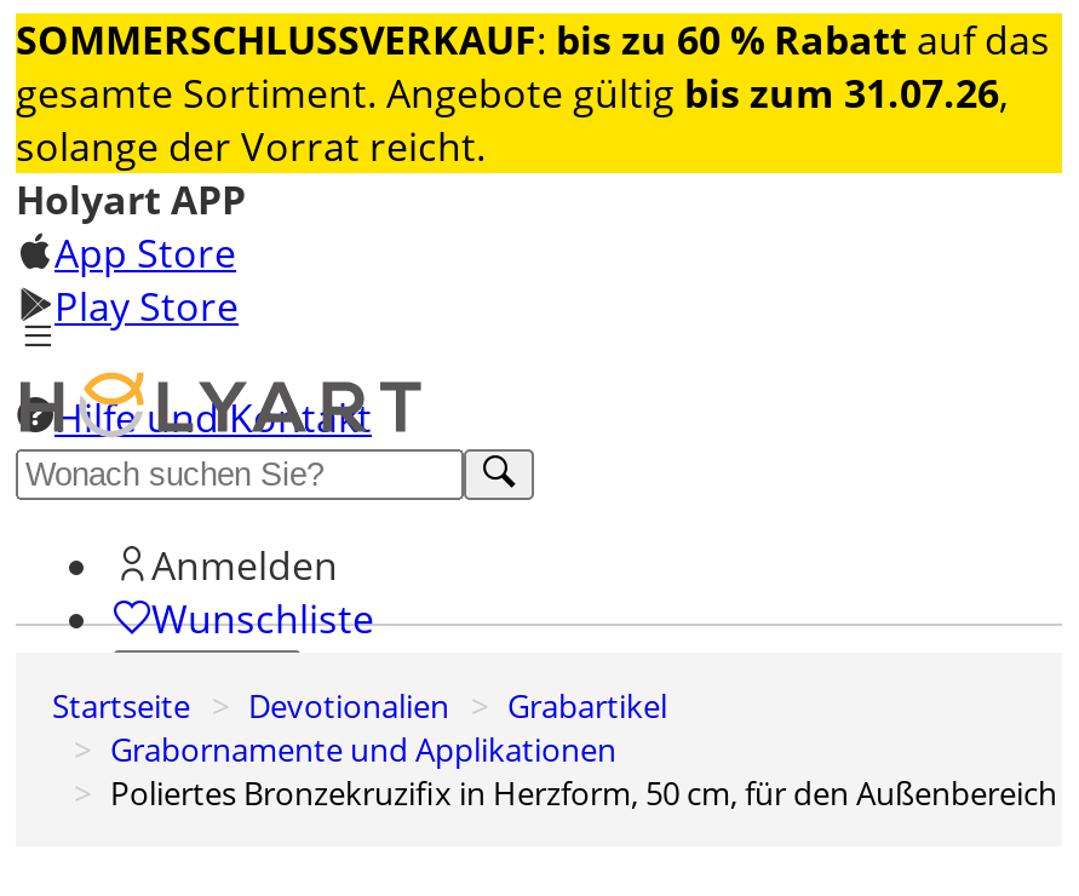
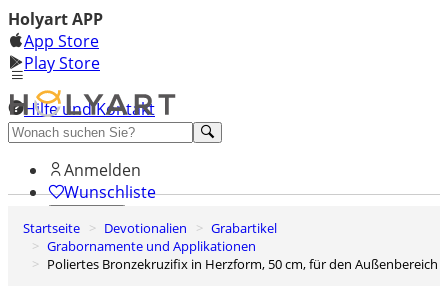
[16,13,1064,176] [image] | SOMMERSCHLUSSVERKAUF: bis zu 60 % Rabatt auf das | gesamte Sortiment. Angebote gültig bis zum 31.07.26, | solange der Vorrat reicht. -> none

